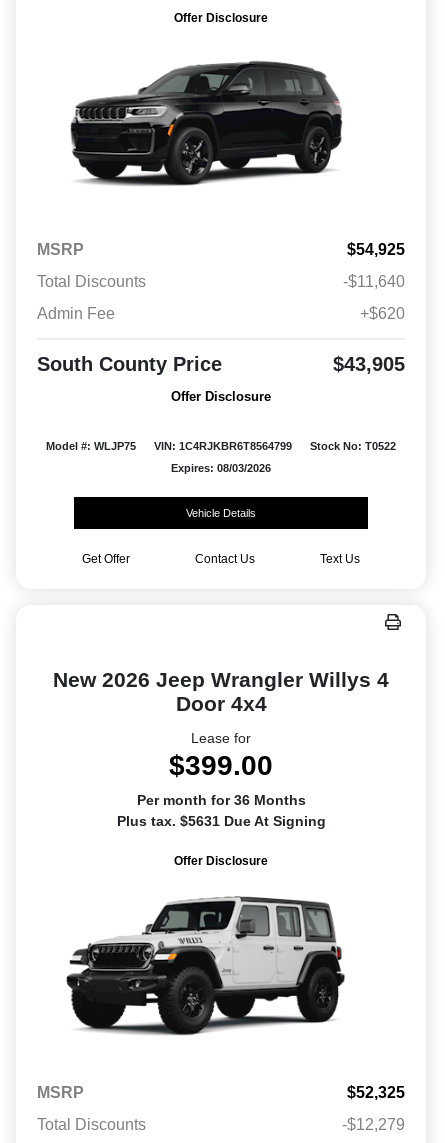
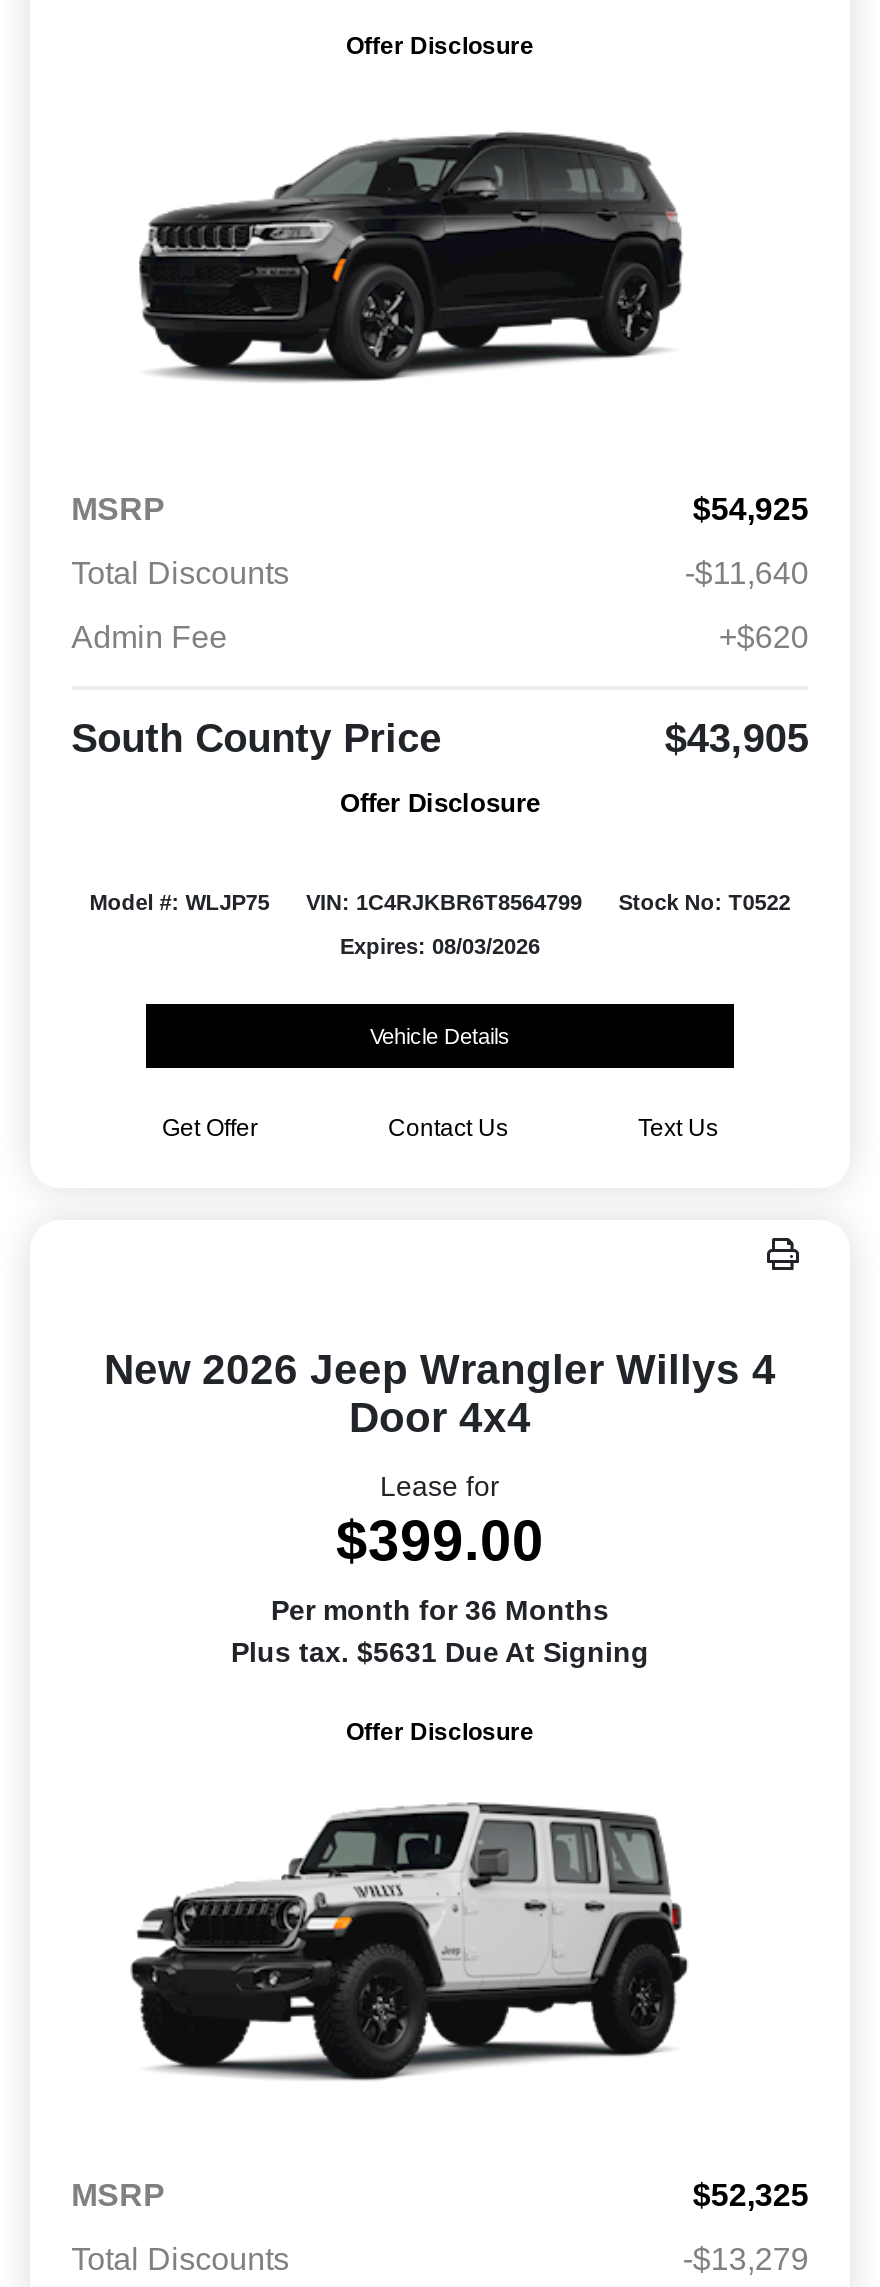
[342,1116,405,1133] -$12,279 -> [683,2242,809,2276] -$13,279

